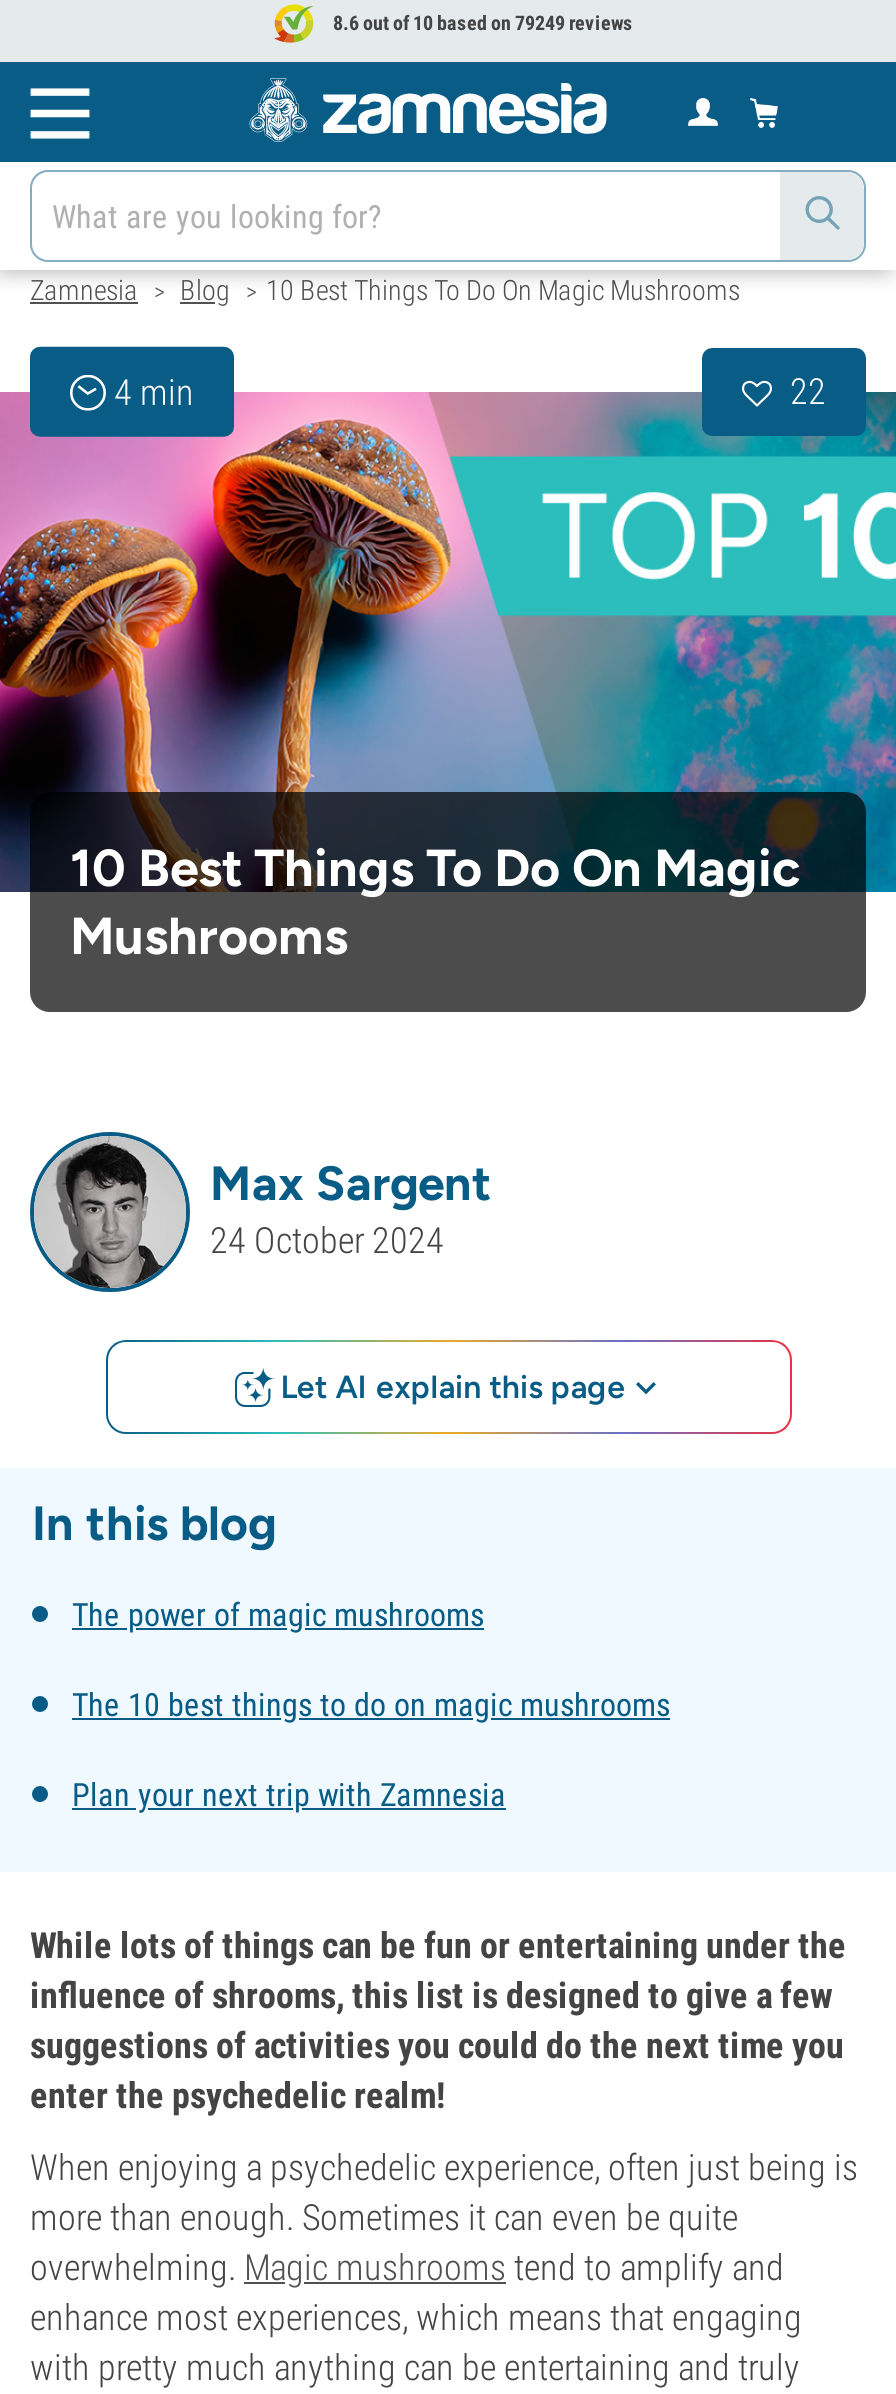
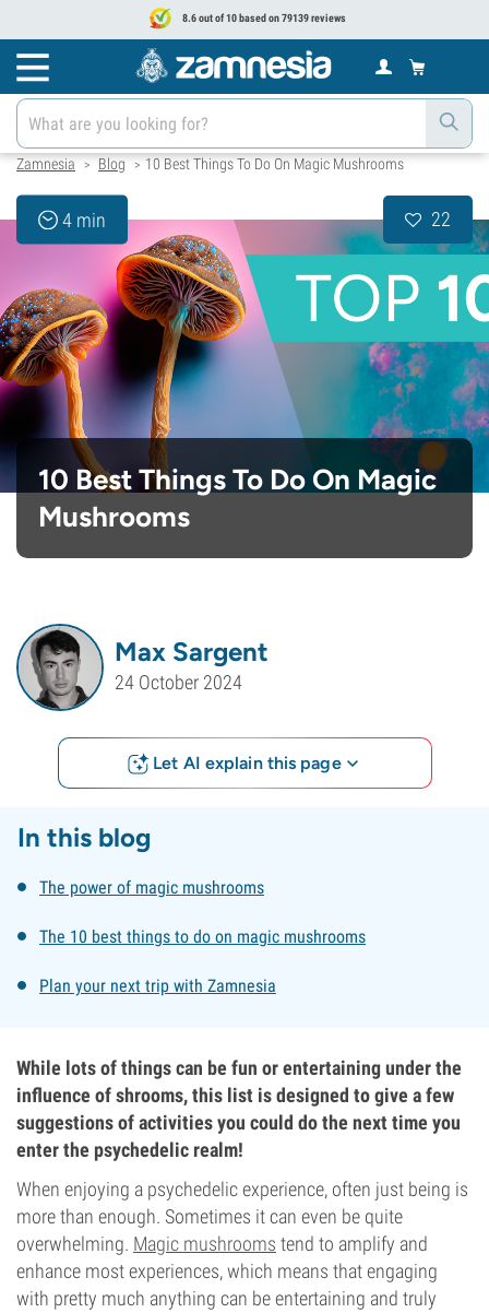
[329,12,633,34] 8.6 out of 10 based on 79249 reviews -> [180,12,345,24] 8.6 out of 10 based on 79139 reviews

